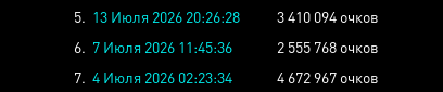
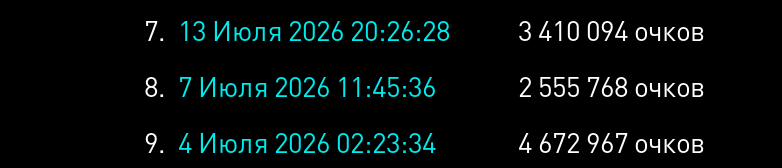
[74,6,379,26] 5. 13 Июля 2026 20:26:28 3 410 094 очков -> [144,11,706,47] 7. 13 Июля 2026 20:26:28 3 410 094 очков
[74,37,232,56] 6. 7 Июля 2026 11:45:36 -> [144,67,436,103] 8. 7 Июля 2026 11:45:36
[74,67,232,87] 7. 4 Июля 2026 02:23:34 -> [144,123,436,159] 9. 4 Июля 2026 02:23:34

